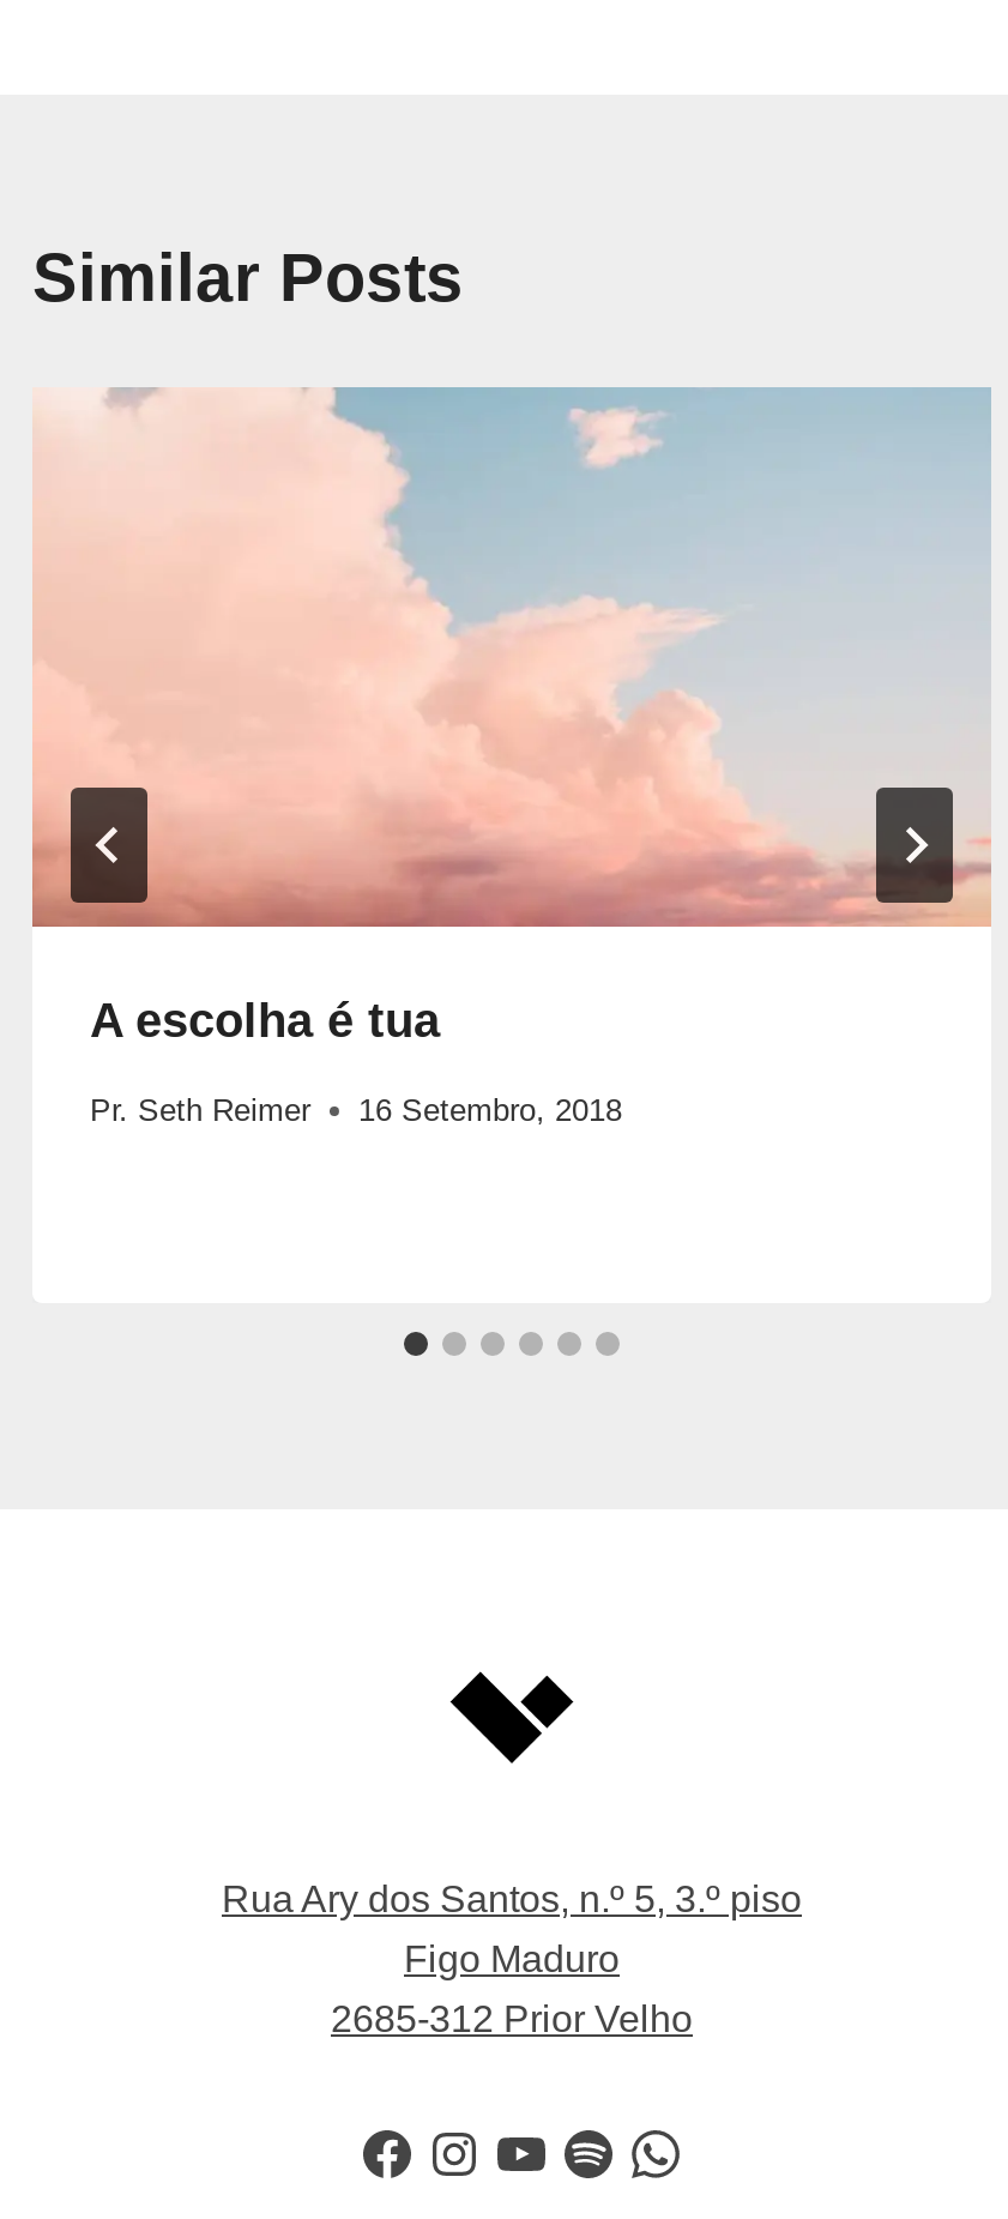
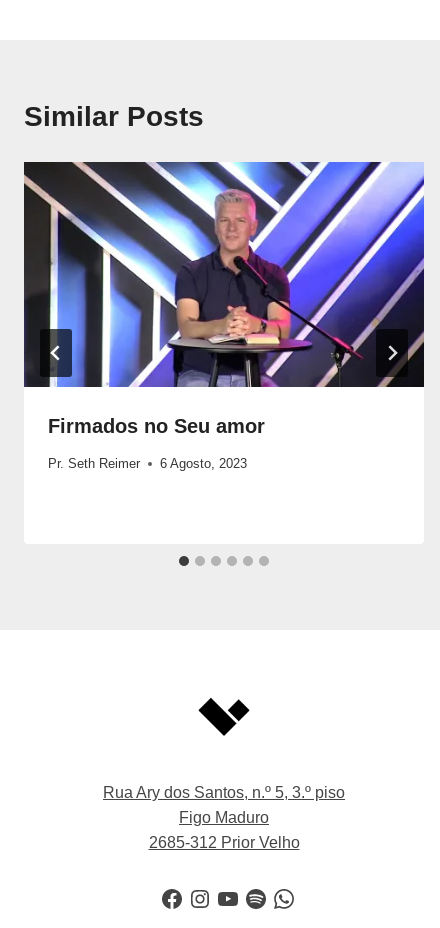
[30,385,991,1048] [image] | A escolha é tua -> [23,161,425,437] [image] | Firmados no Seu amor
[90,1093,622,1129] Pr. Seth Reimer 16 Setembro, 2018 -> [48,456,247,471] Pr. Seth Reimer 6 Agosto, 2023

